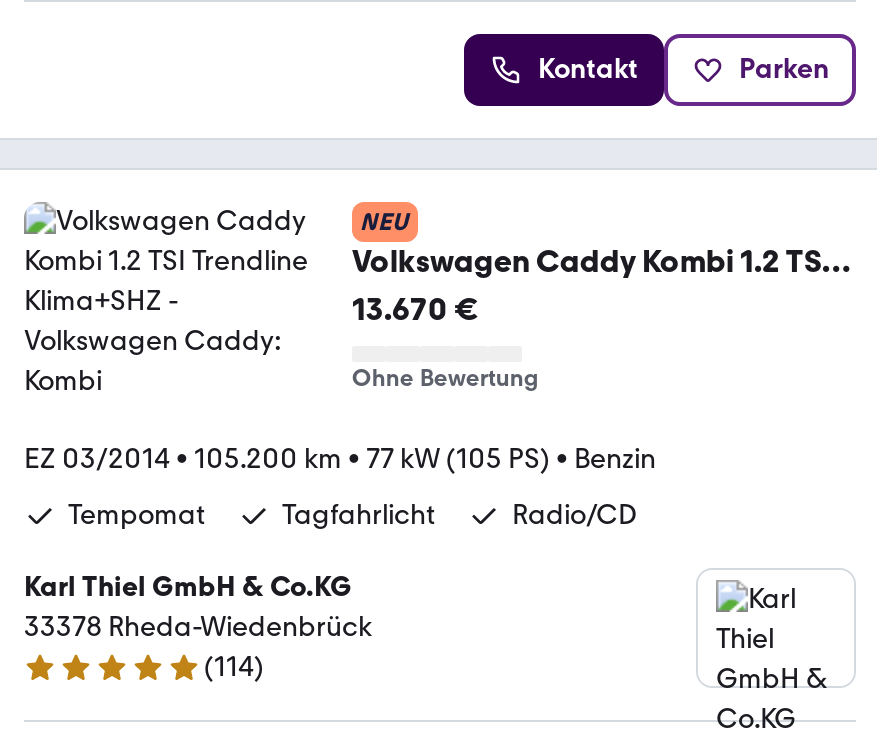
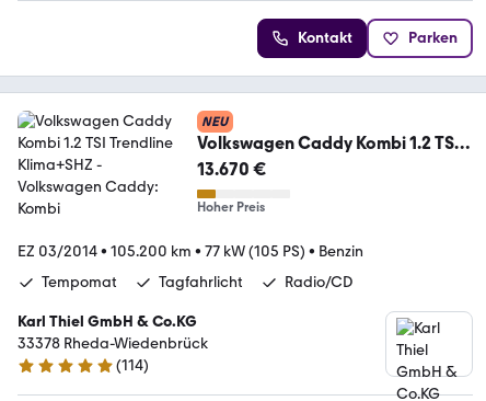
[352,364,538,392] Ohne Bewertung -> [197,199,265,215] Hoher Preis

